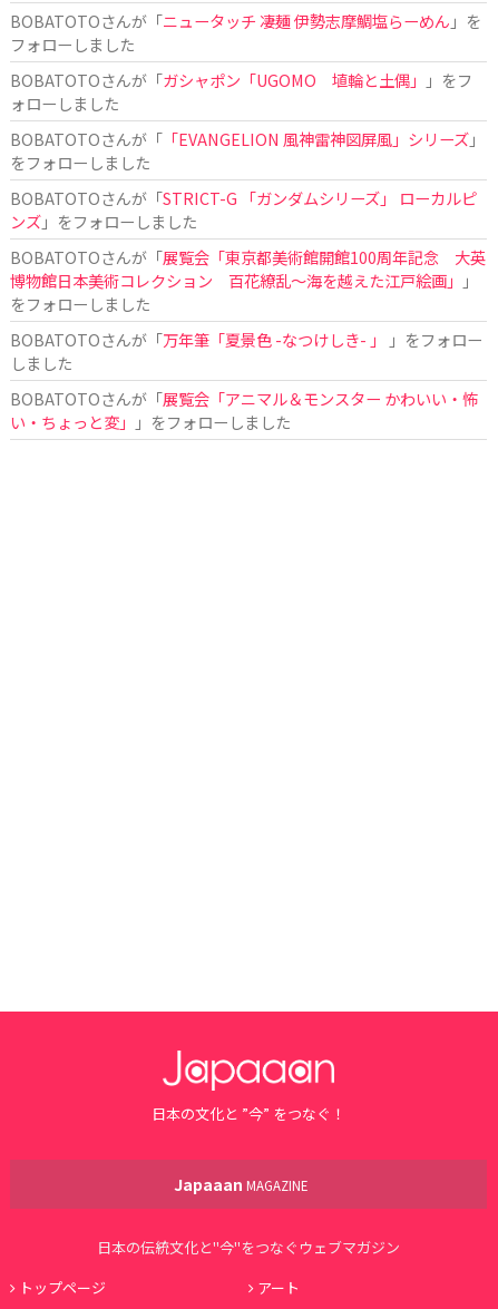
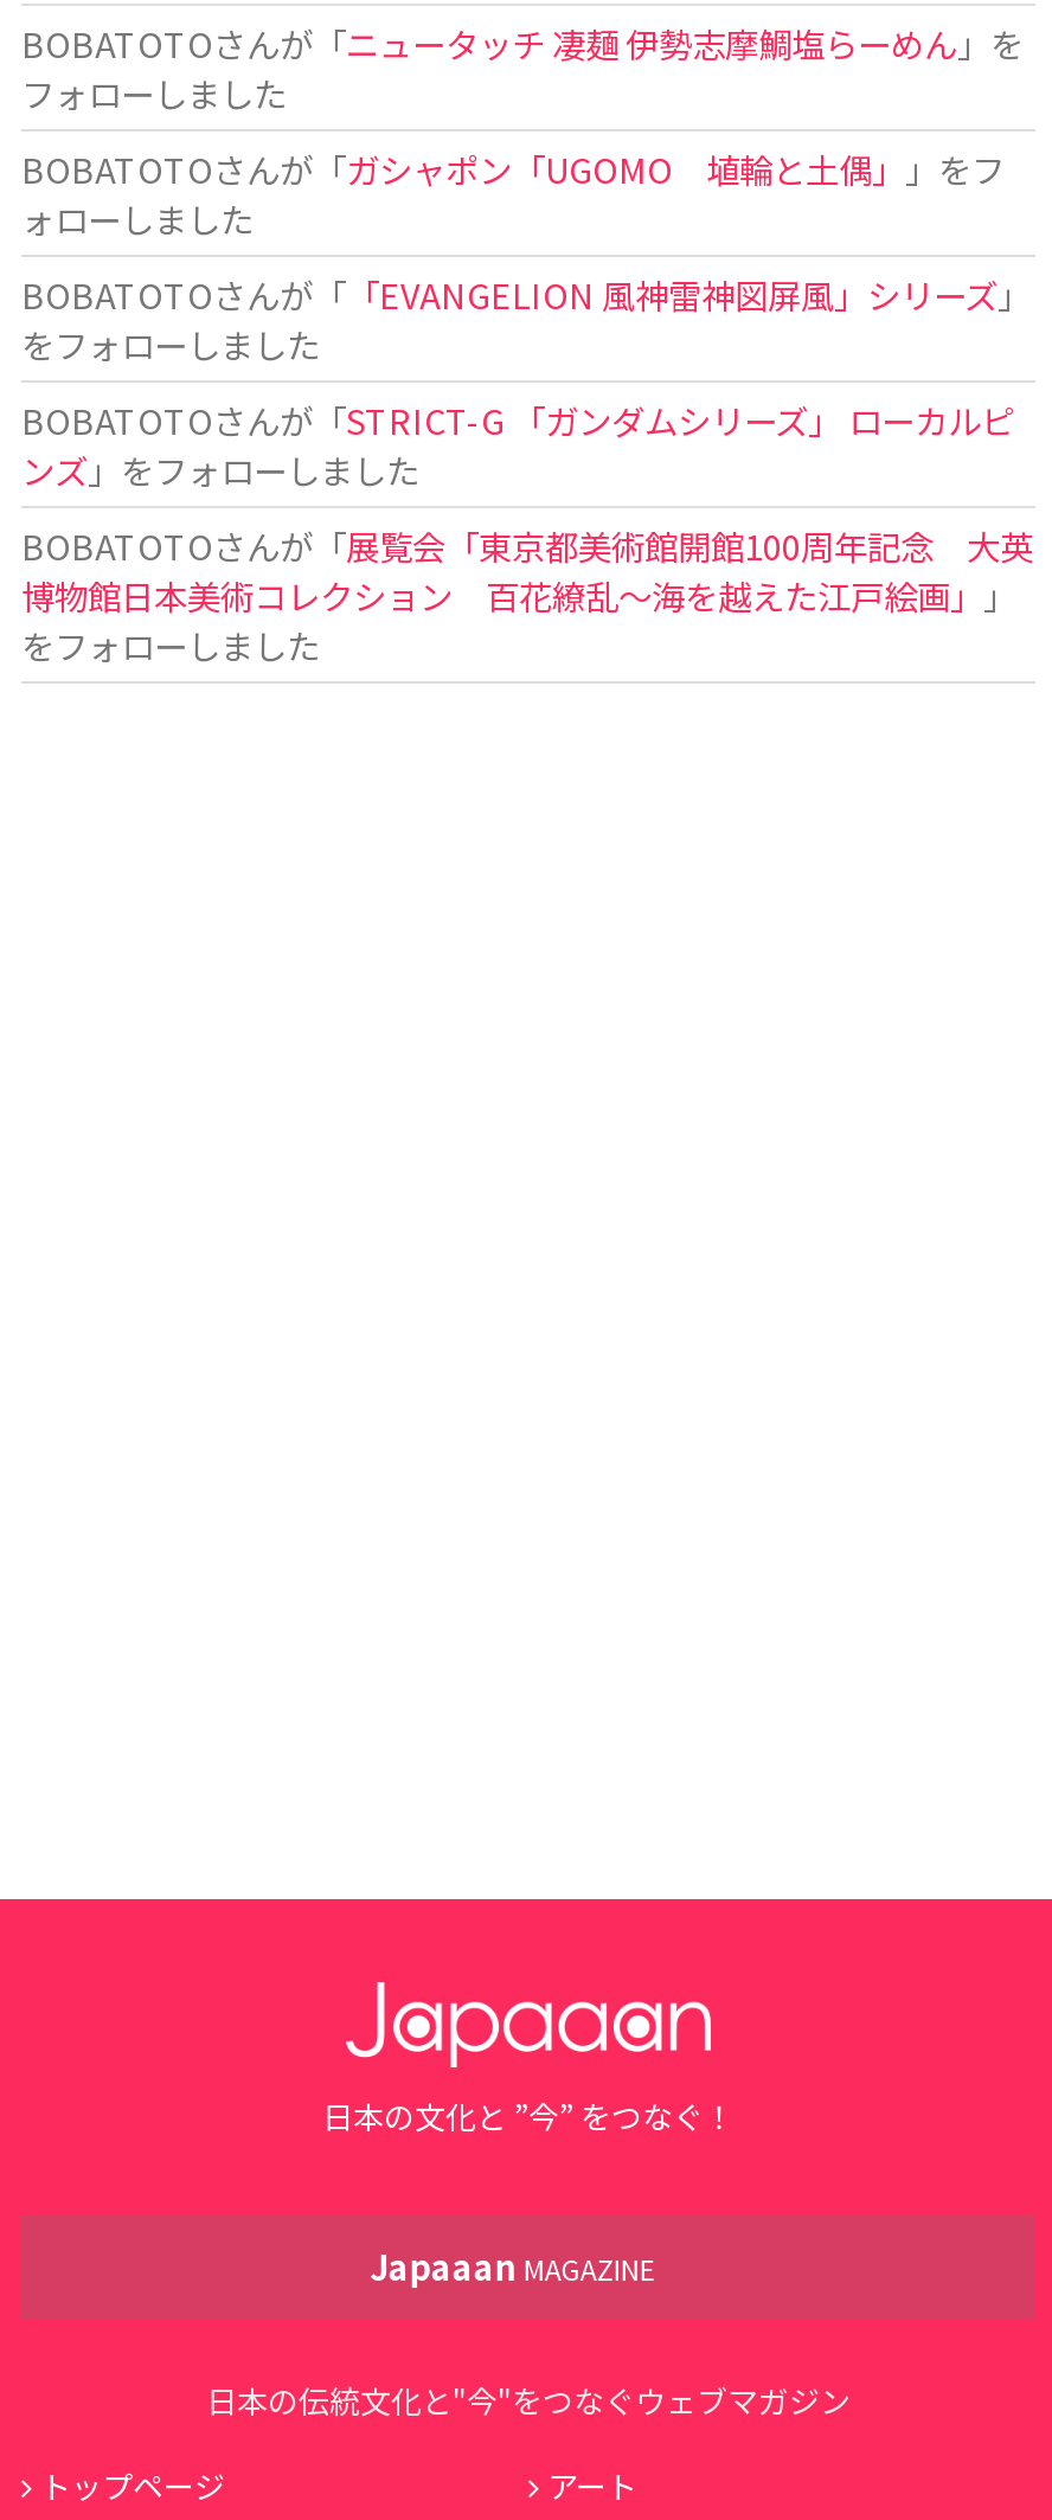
[10,328,482,433] BOBATOTOさんが「万年筆「夏景色 -なつけしき- 」」をフォロー | しました | BOBATOTOさんが「展覧会「アニマル＆モンスター かわいい・怖 | い・ちょっと変」」をフォローしました -> none

